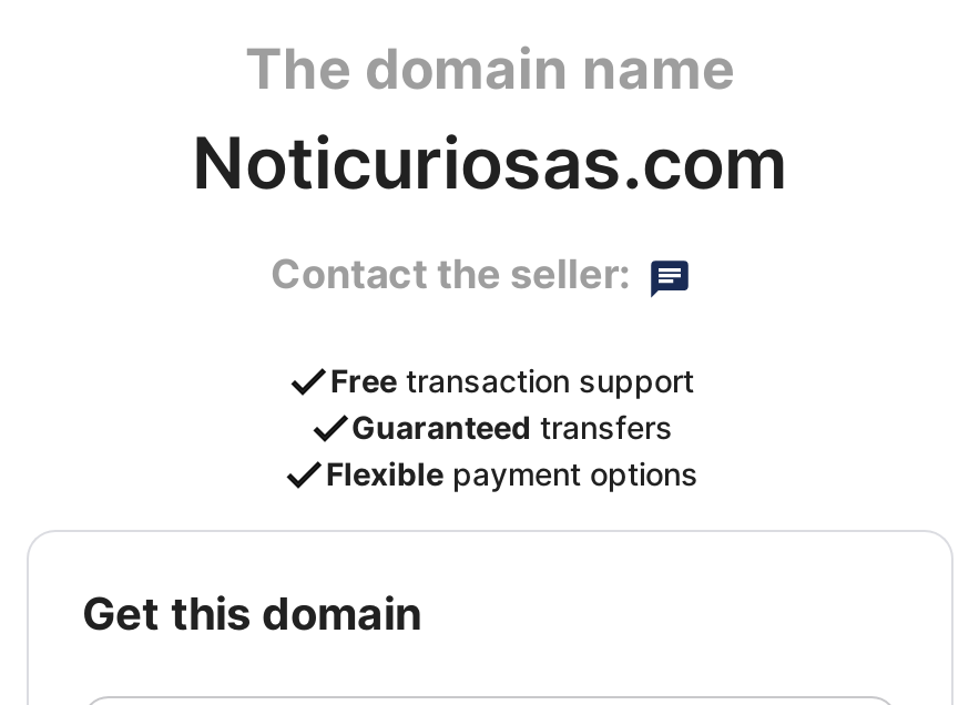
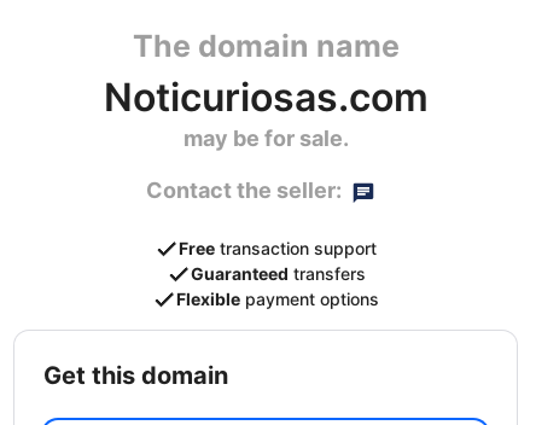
none -> [183,126,348,151] may be for sale.

